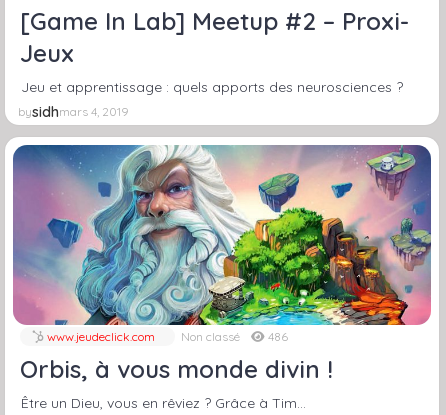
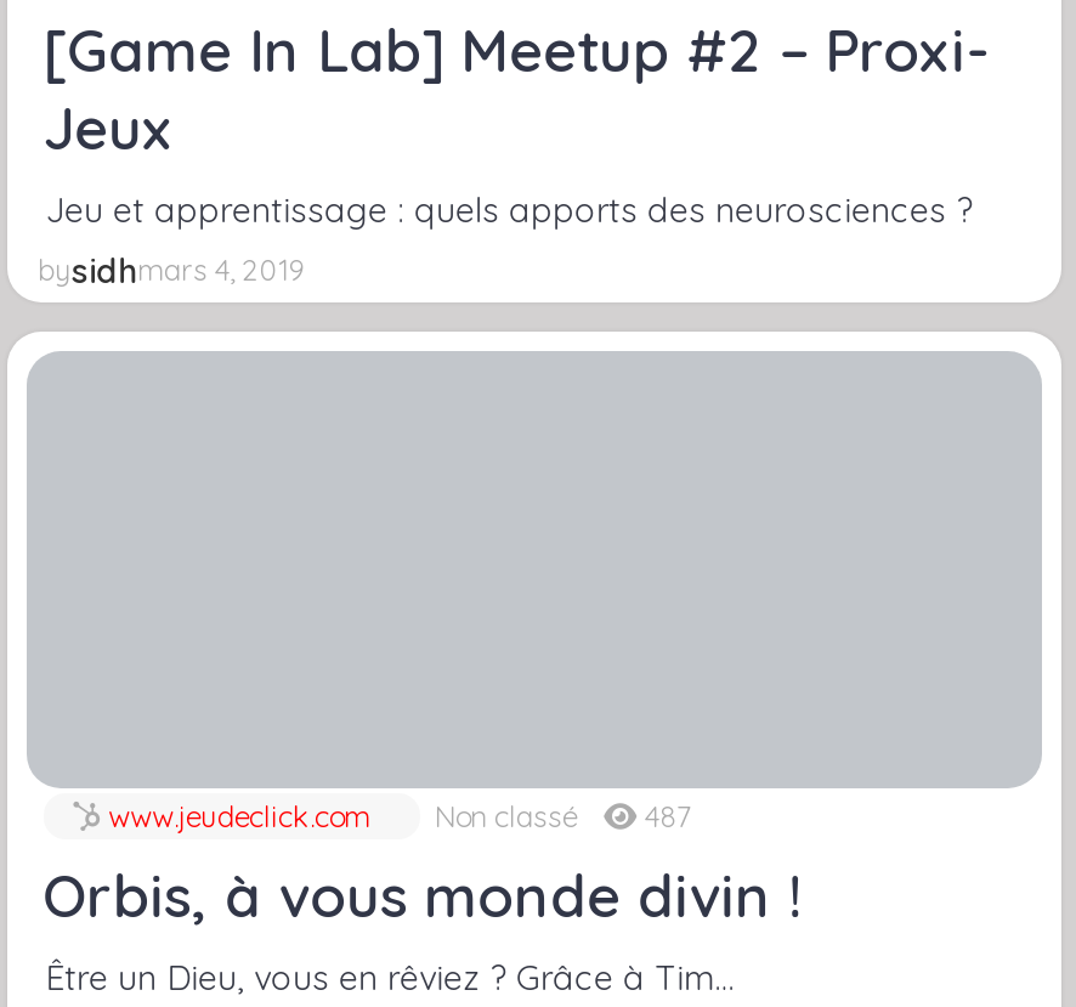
[13,145,431,326] [image] -> none
[44,329,288,344] www.jeudeclick.com Non classé 486 -> [101,798,692,835] www.jeudeclick.com Non classé 487

